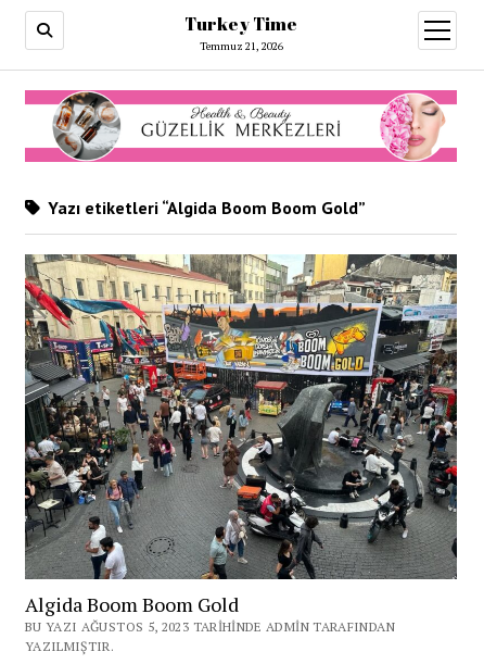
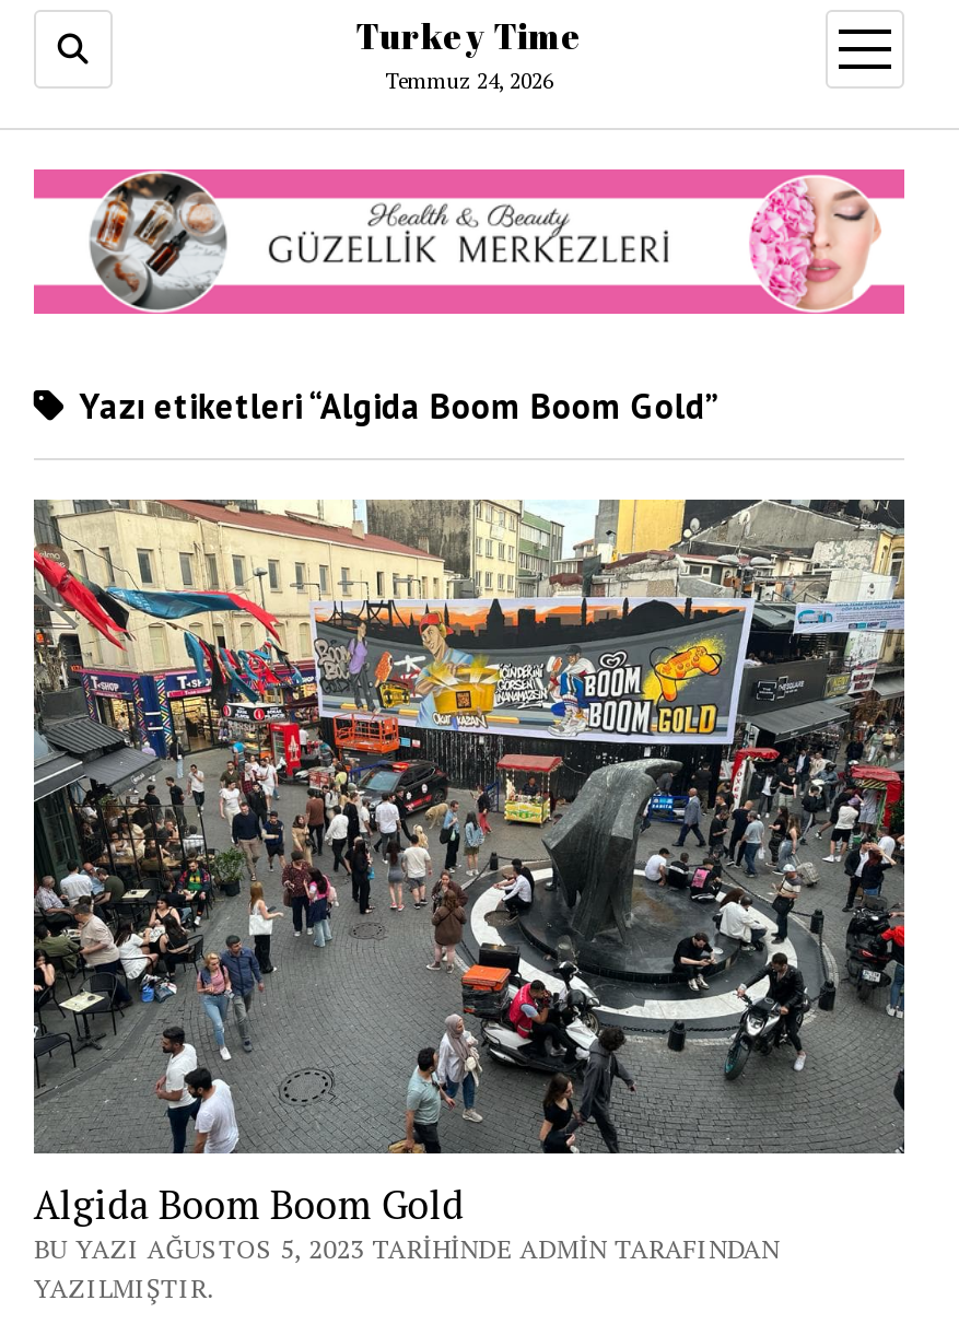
[199,39,283,53] Temmuz 21, 2026 -> [385,67,553,95] Temmuz 24, 2026

